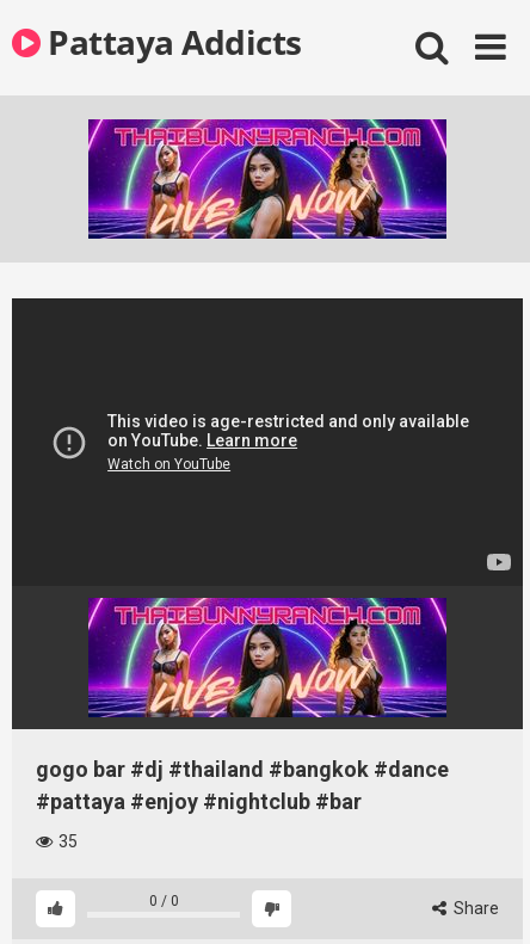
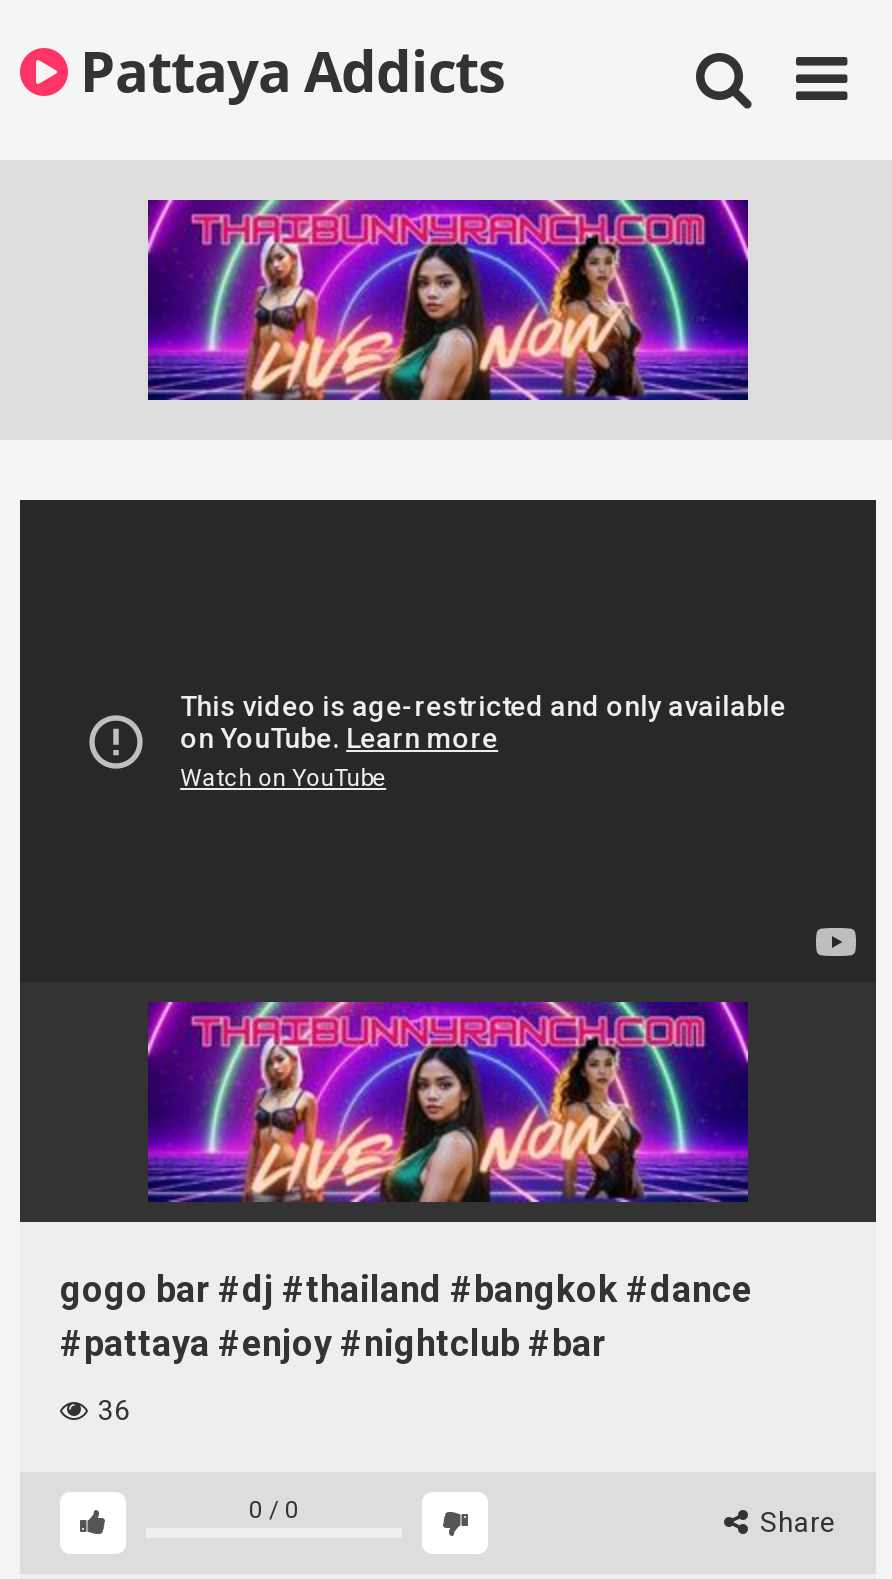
[55,832,78,851] 35 -> [92,1394,130,1426] 36

